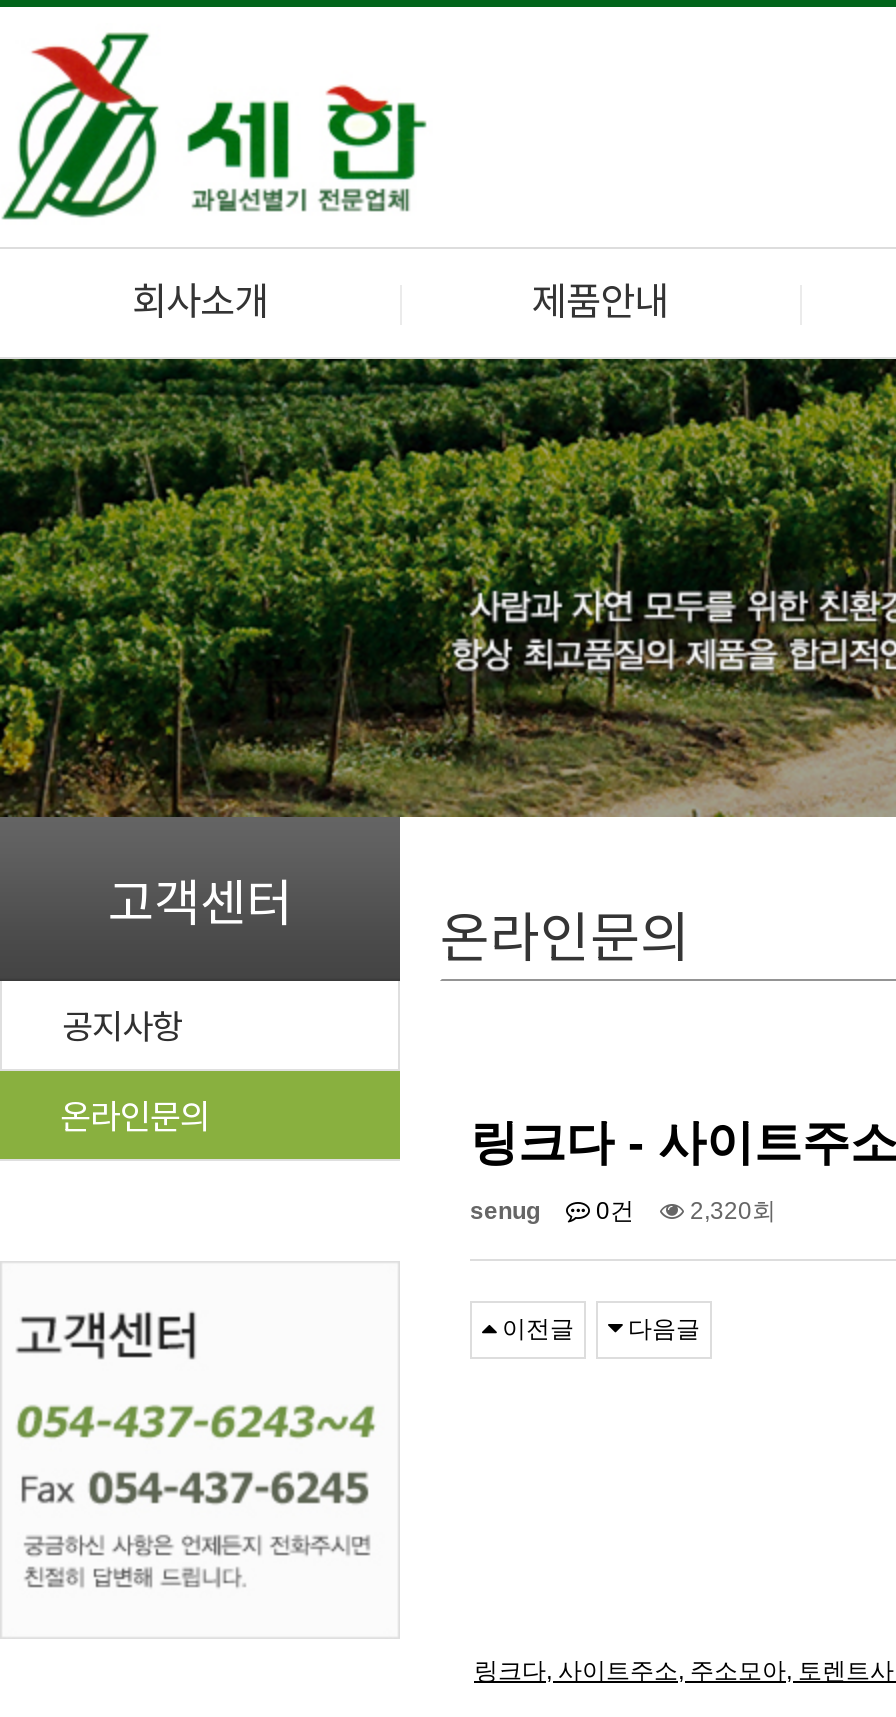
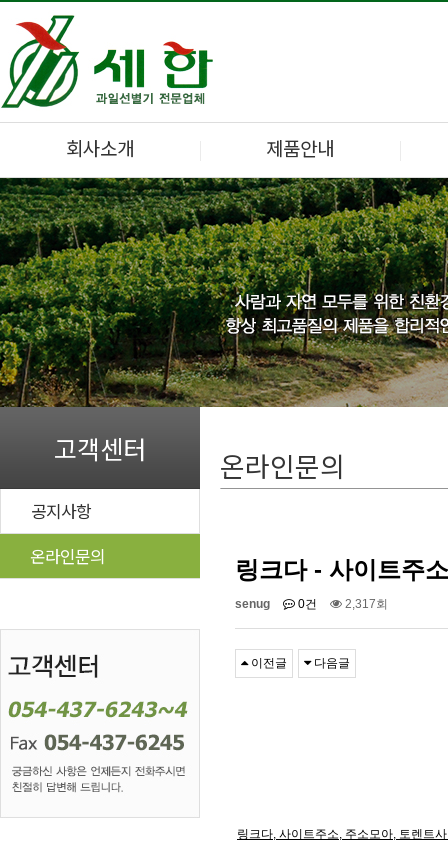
[470,1197,776,1225] senug 0건 2,320회 -> [235,597,388,611] senug 0건 2,317회

